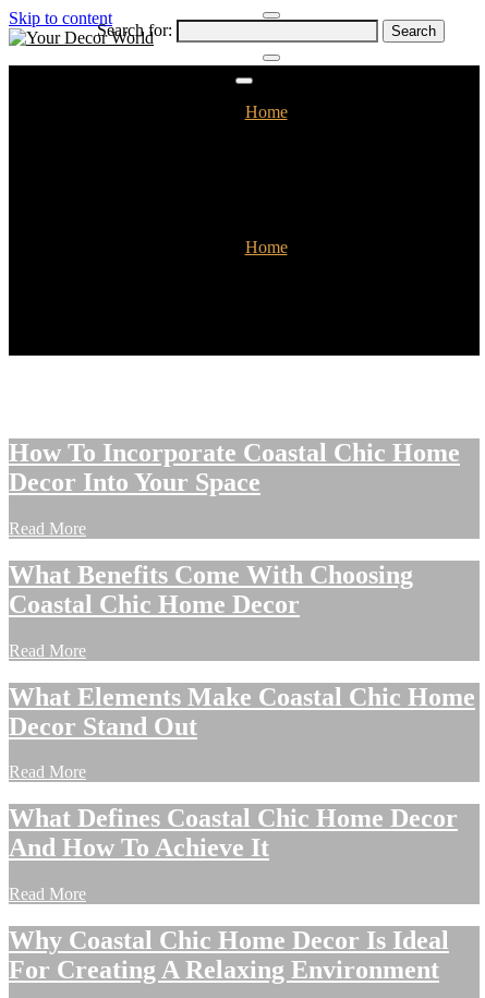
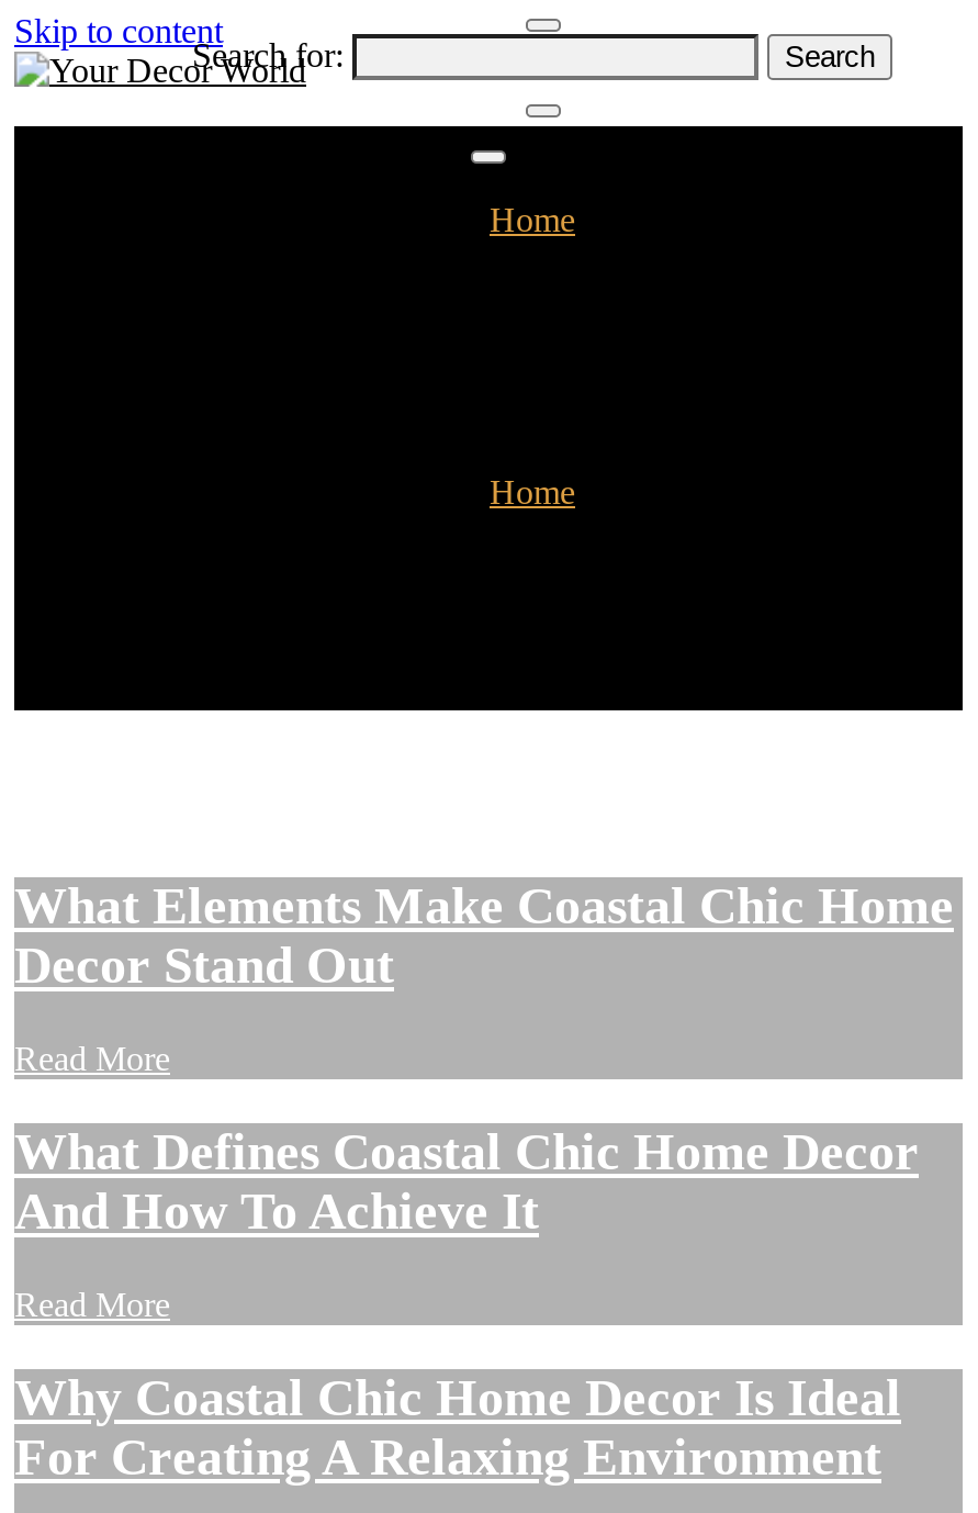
[9,438,460,659] How To Incorporate Coastal Chic Home | Decor Into Your Space | Read More | What Benefits Come With Choosing | Coastal Chic Home Decor | Read More -> none

